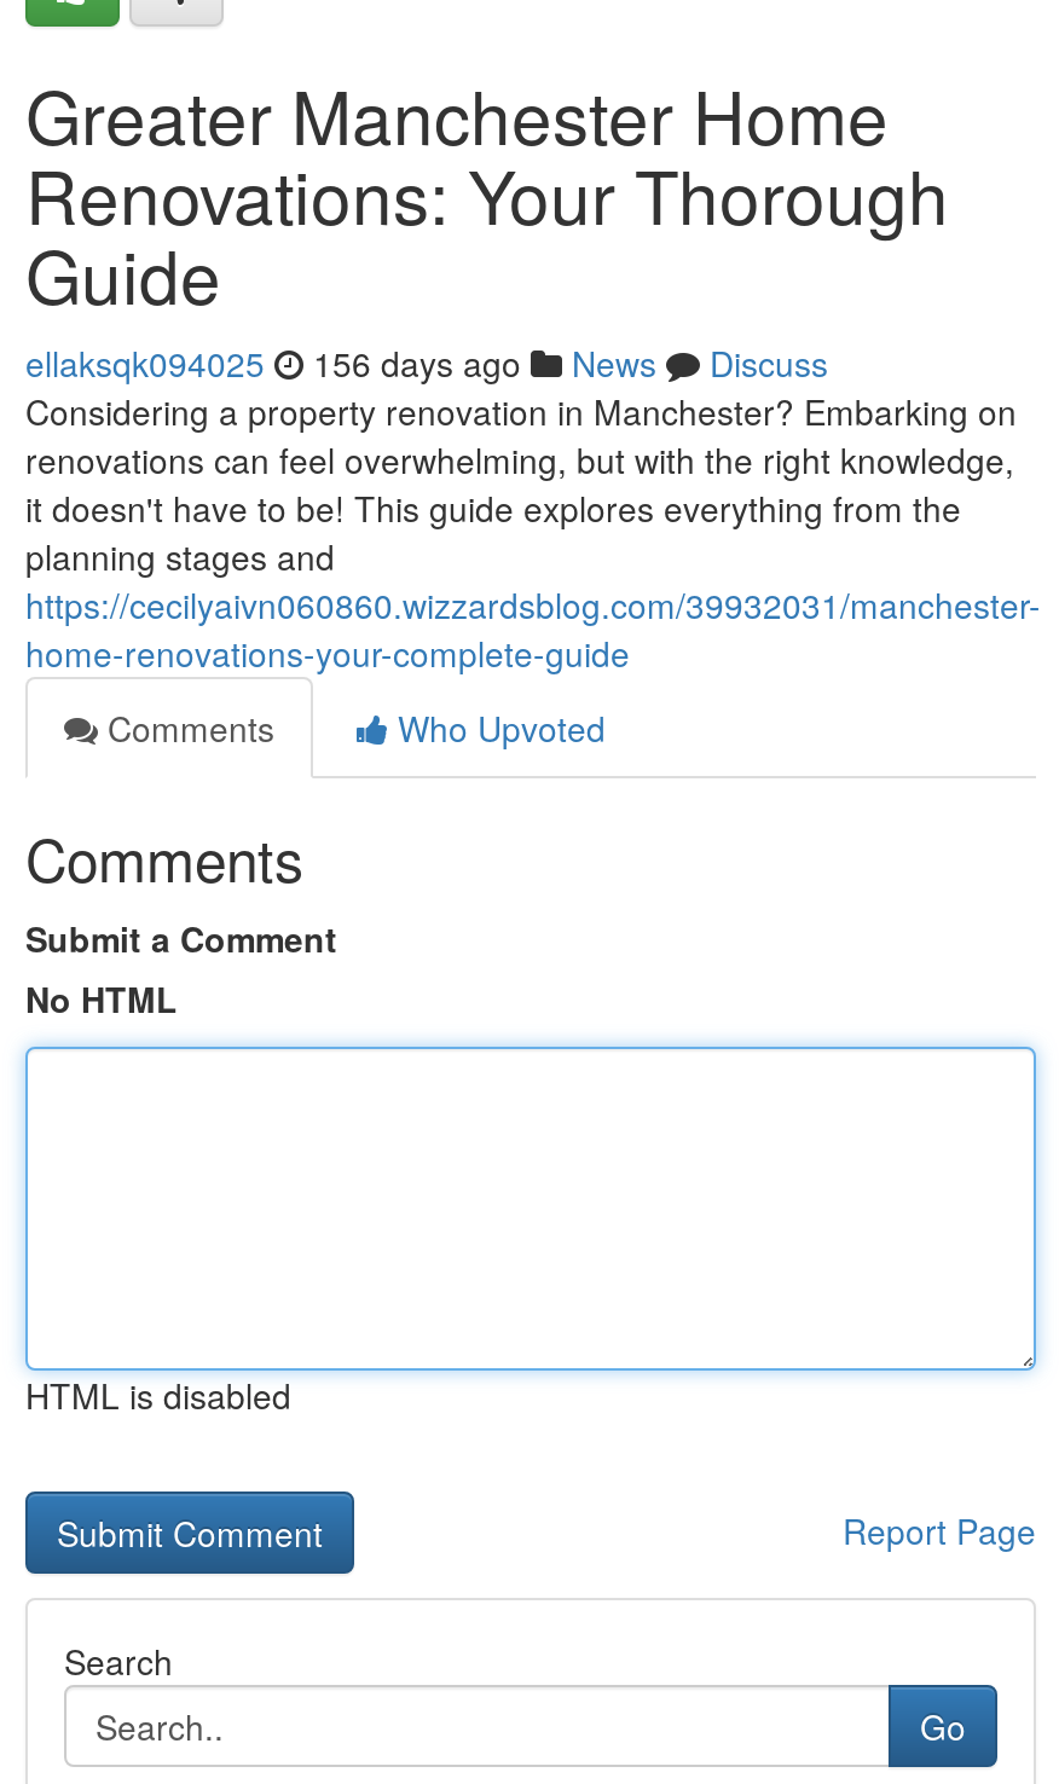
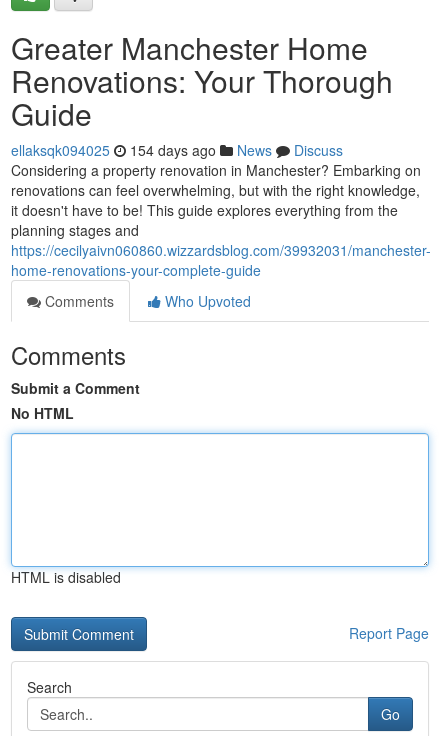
[25,338,828,387] ellaksqk094025 156 days ago News Discuss -> [11,140,343,160] ellaksqk094025 154 days ago News Discuss

